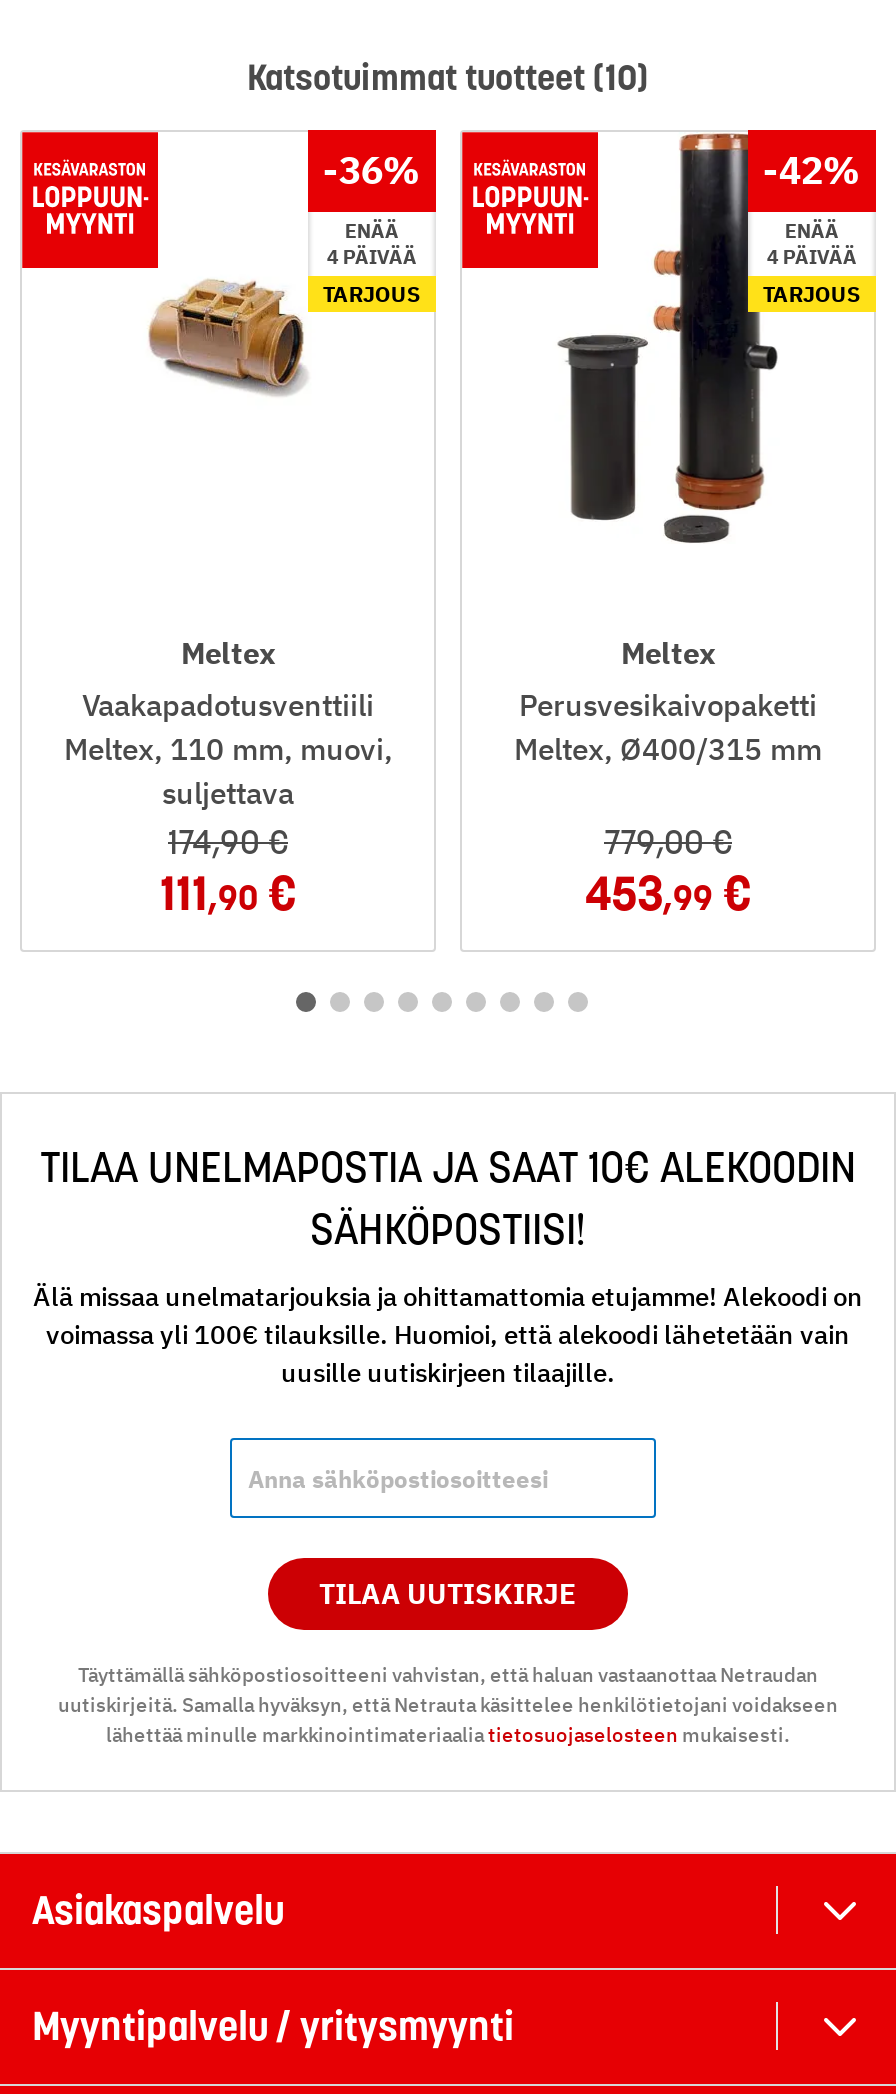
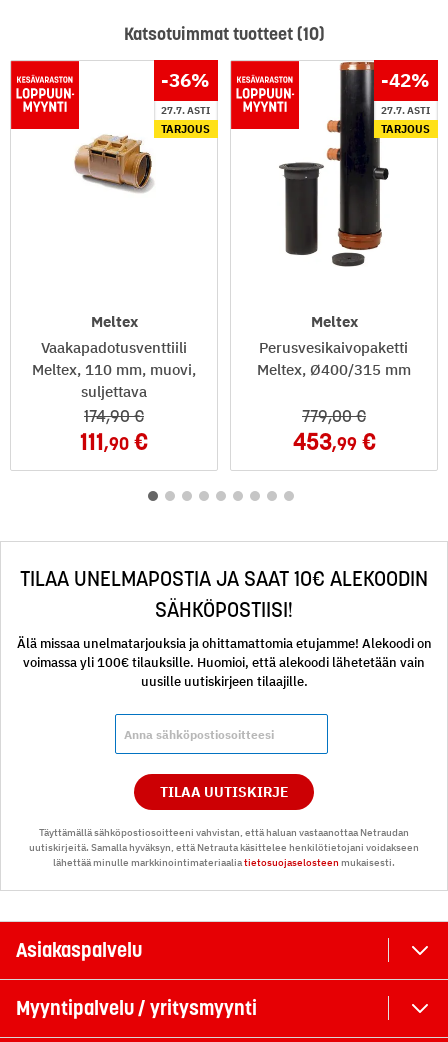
[327,217,417,269] ENÄÄ | 4 PÄIVÄÄ -> [161,104,210,117] 27.7. ASTI
[767,217,857,269] ENÄÄ | 4 PÄIVÄÄ -> [381,104,430,117] 27.7. ASTI

